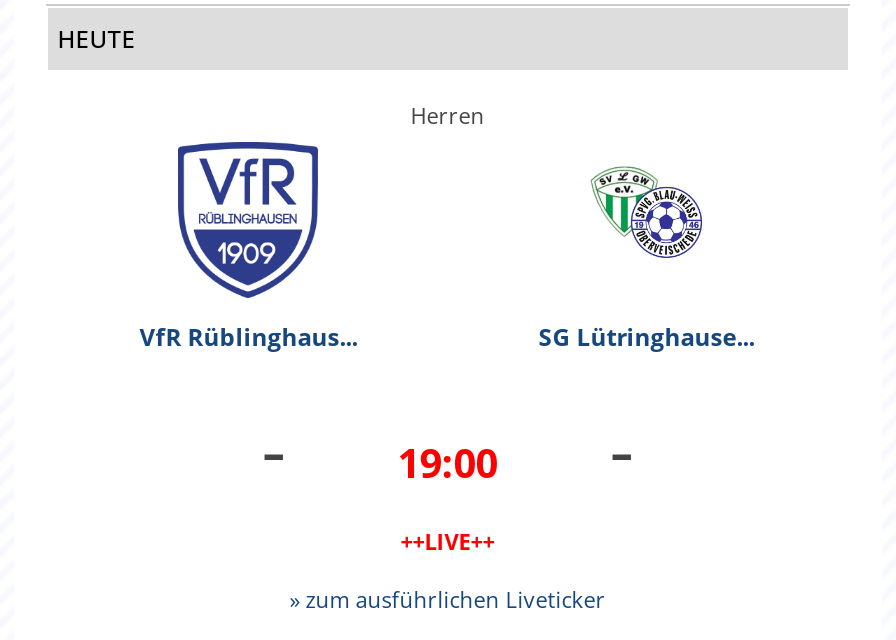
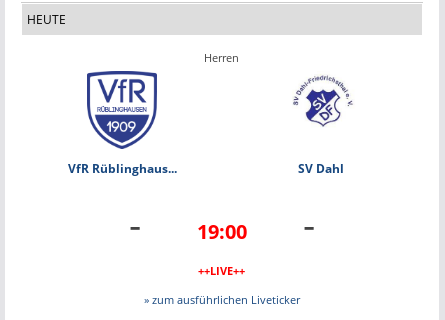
[538,152,754,354] [image] | SG Lütringhause... -> [292,75,353,177] [image] | SV Dahl

